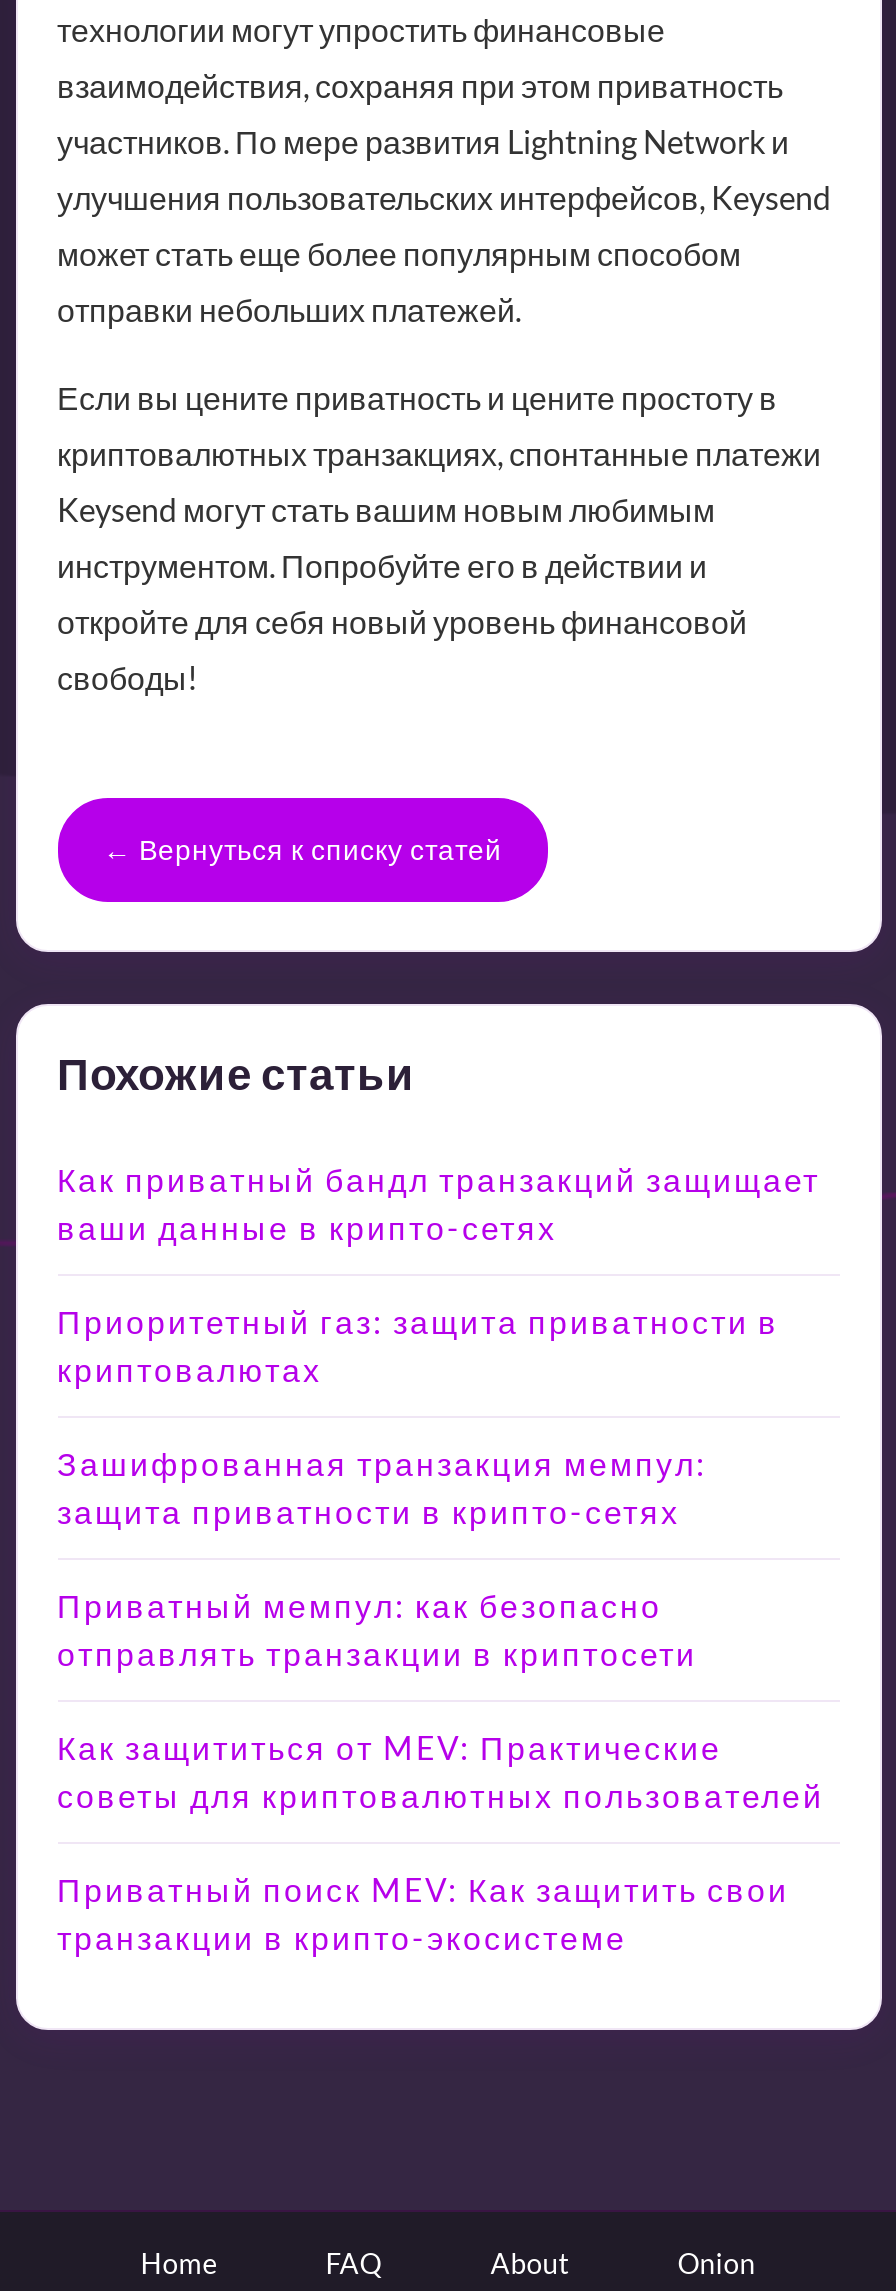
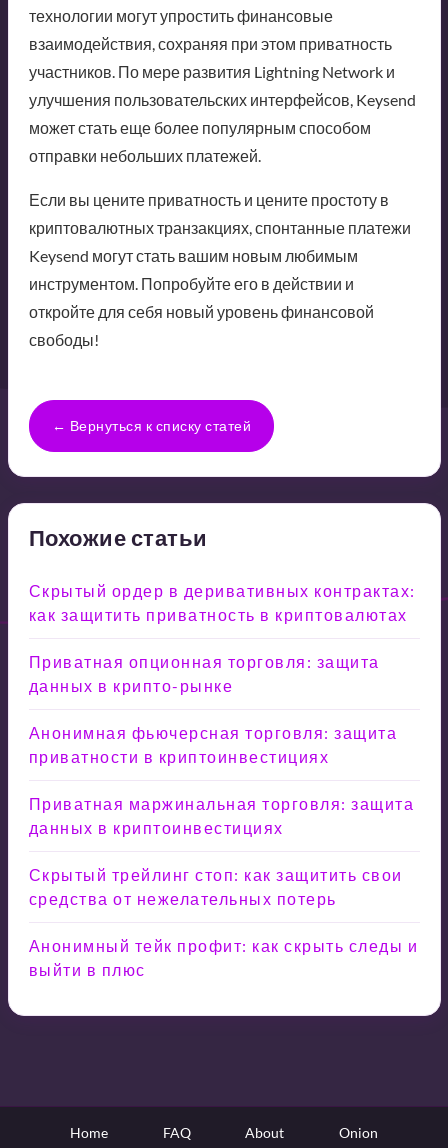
[57,1159,820,1245] Как приватный бандл транзакций защищает | ваши данные в крипто-сетях -> [28,581,415,624] Скрытый ордер в деривативных контрактах: | как защитить приватность в криптовалютах
[57,1301,779,1387] Приоритетный газ: защита приватности в | криптовалютах -> [28,652,379,695] Приватная опционная торговля: защита | данных в крипто-рынке
[57,1443,707,1529] Зашифрованная транзакция мемпул: | защита приватности в крипто-сетях -> [28,723,397,766] Анонимная фьючерсная торговля: защита | приватности в криптоинвестициях
[57,1585,697,1671] Приватный мемпул: как безопасно | отправлять транзакции в криптосети -> [28,794,414,837] Приватная маржинальная торговля: защита | данных в криптоинвестициях
[57,1727,824,1813] Как защититься от MEV: Практические | советы для криптовалютных пользователей -> [28,865,402,908] Скрытый трейлинг стоп: как защитить свои | средства от нежелательных потерь
[57,1869,789,1955] Приватный поиск MEV: Как защитить свои | транзакции в крипто-экосистеме -> [28,936,418,979] Анонимный тейк профит: как скрыть следы и | выйти в плюс

